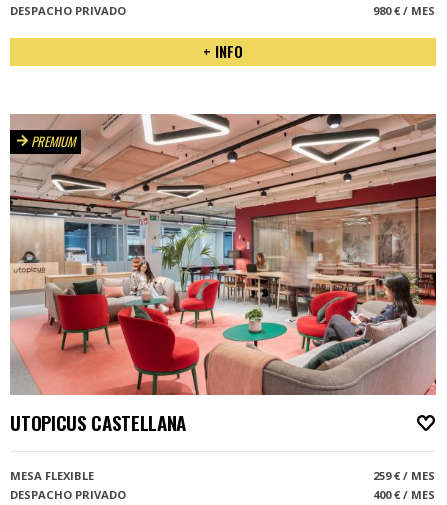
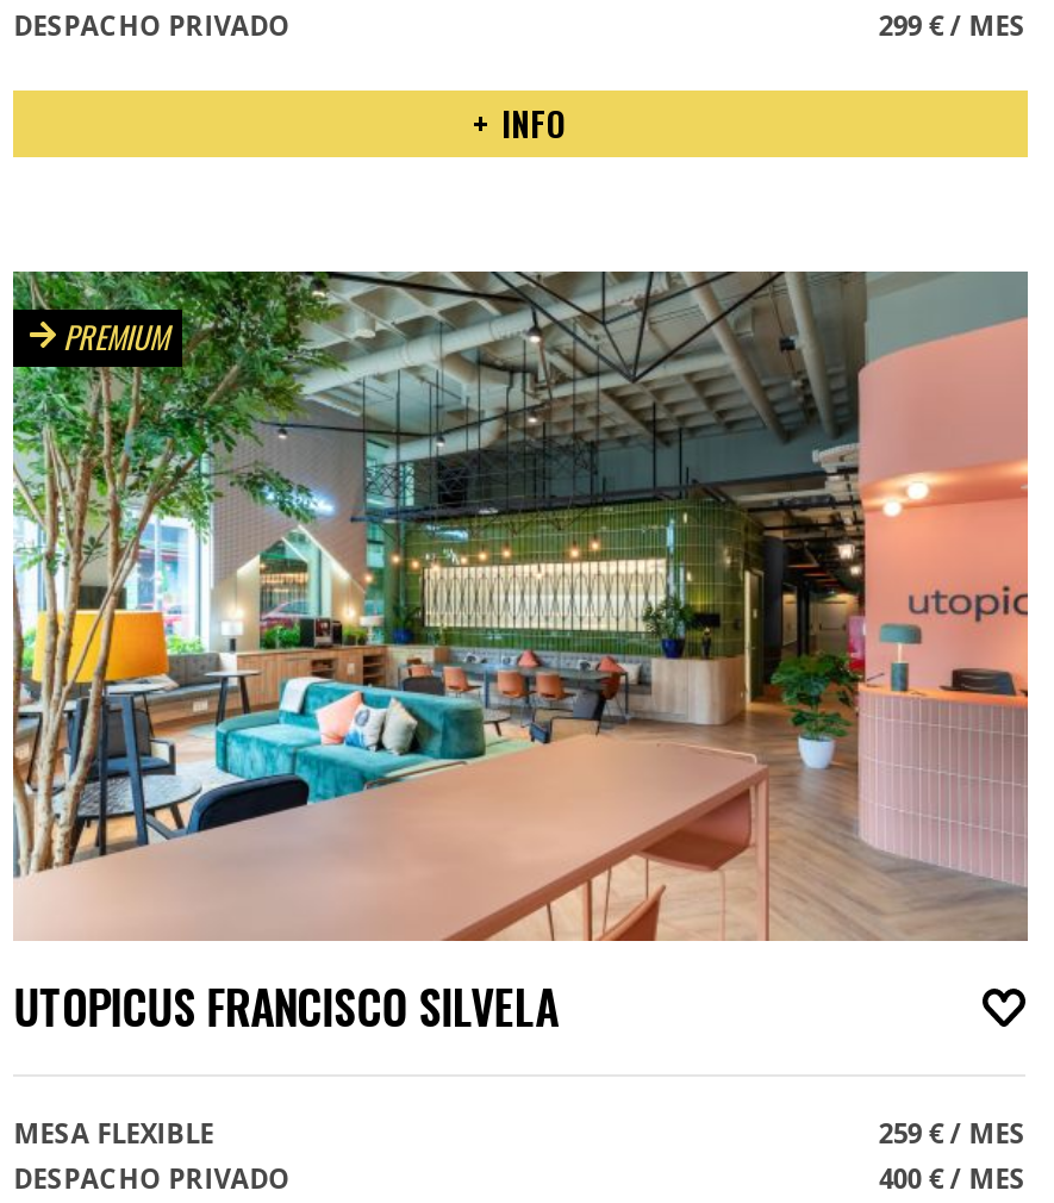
[373,3,435,18] 980 € / MES -> [878,7,1026,43] 299 € / MES
[9,113,437,437] [image] | UTOPICUS CASTELLANA -> [11,269,1030,1041] [image] | UTOPICUS FRANCISCO SILVELA

